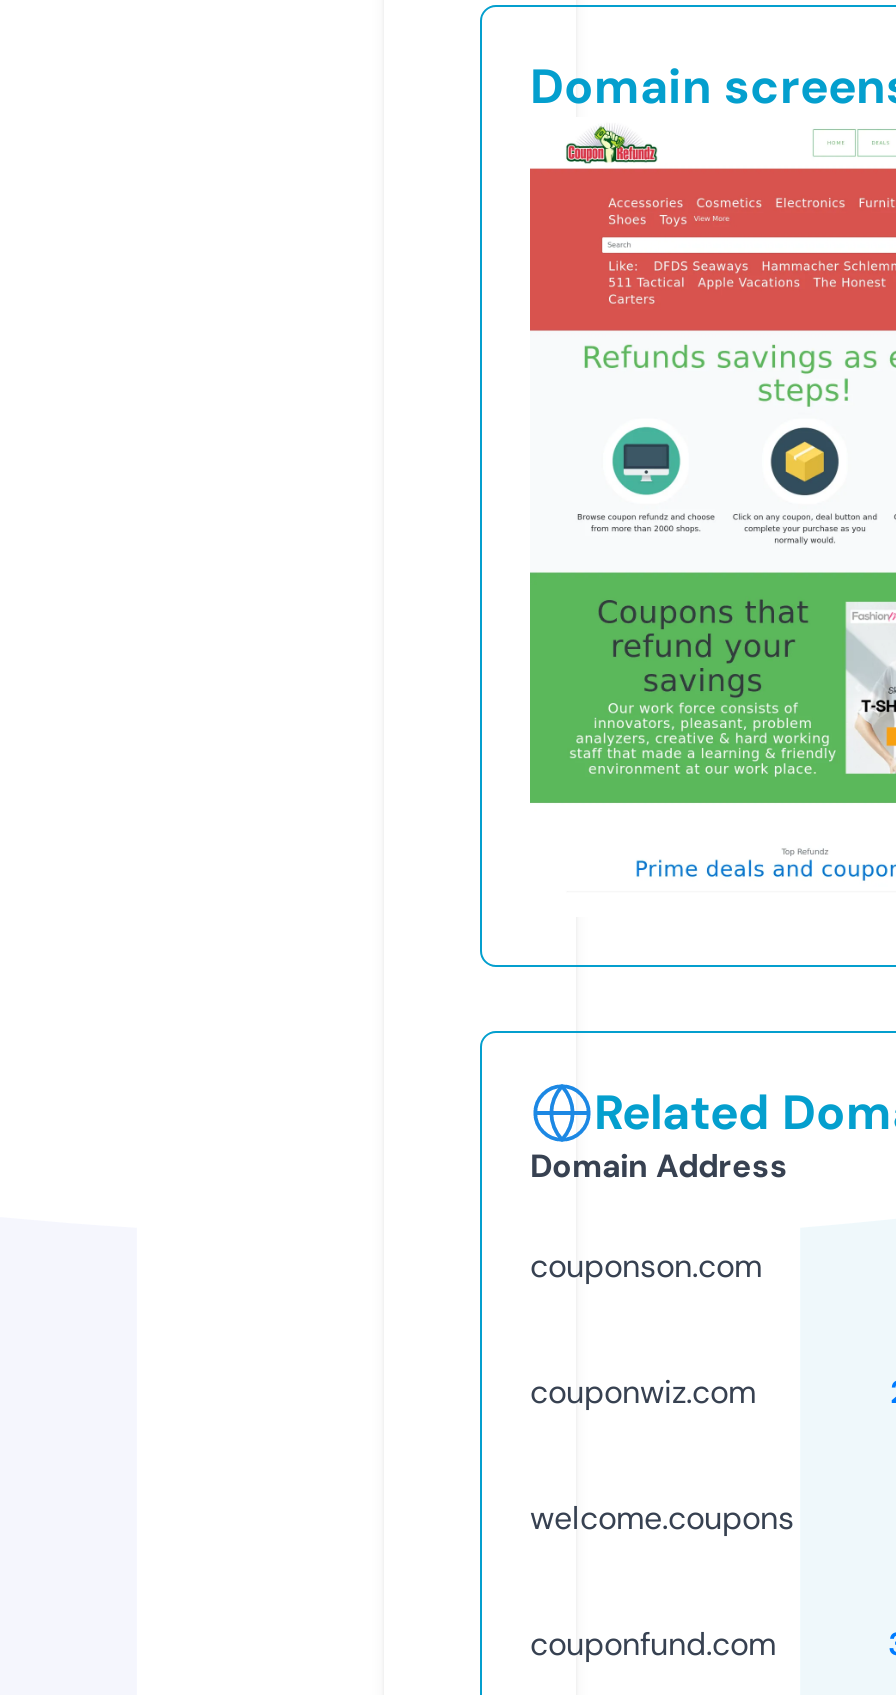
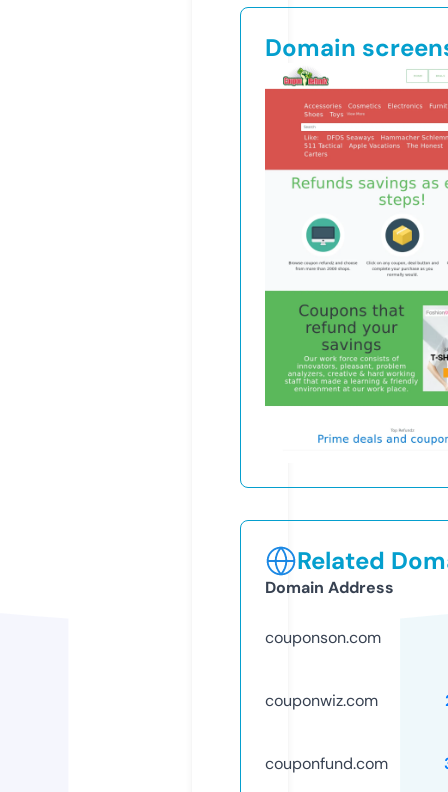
[530,1497,794,1539] welcome.coupons -> none

